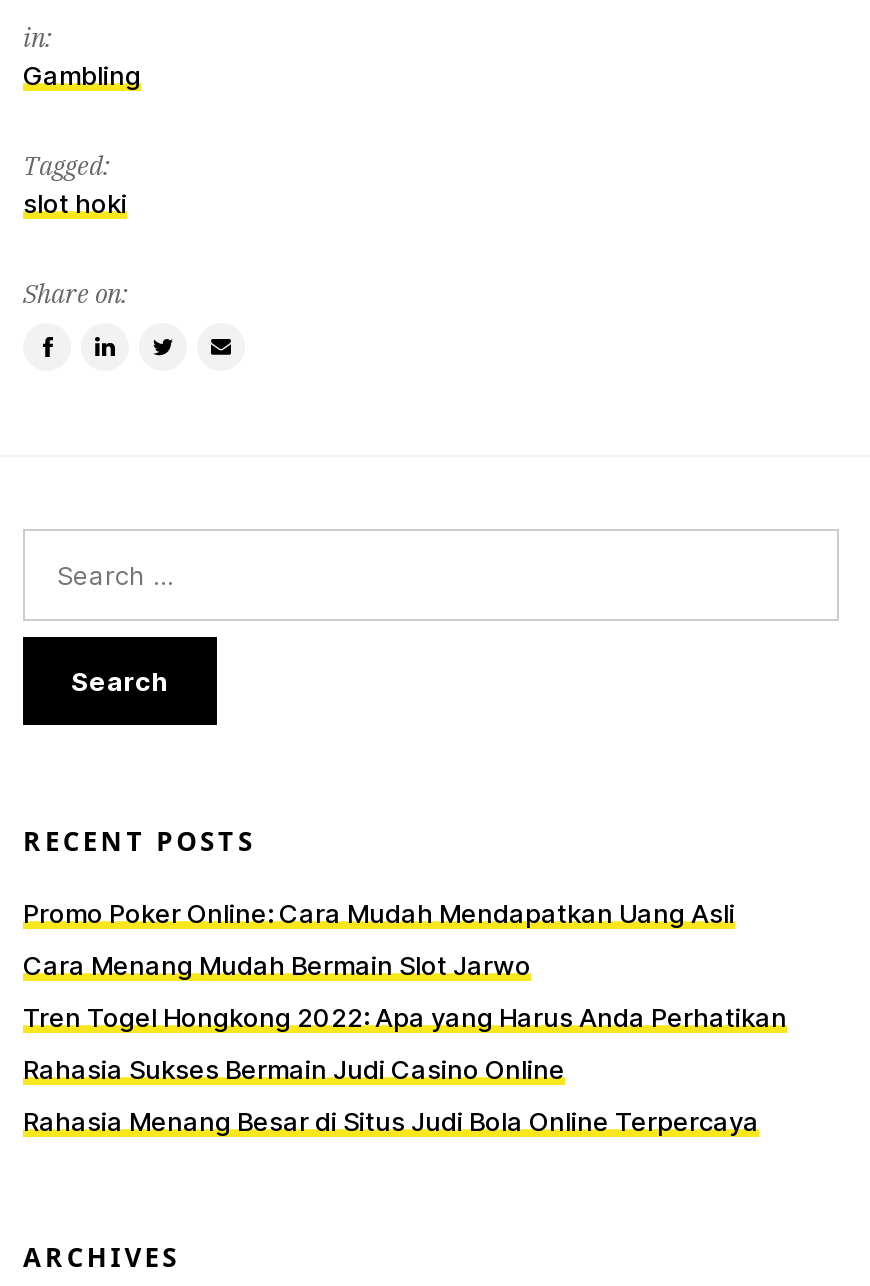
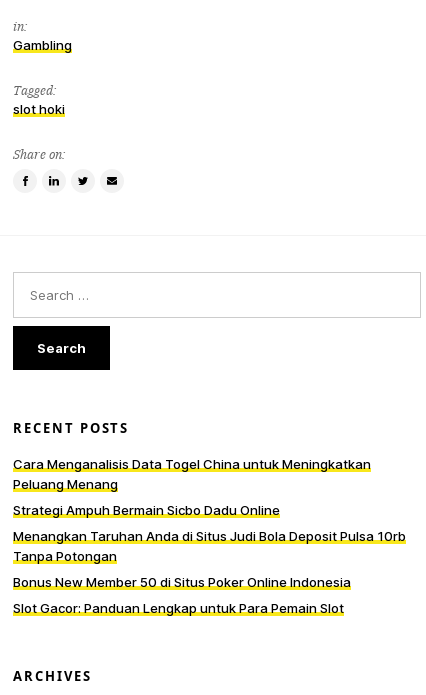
[23,897,735,929] Promo Poker Online: Cara Mudah Mendapatkan Uang Asli -> [13,456,371,492] Cara Menganalisis Data Togel China untuk Meningkatkan | Peluang Menang
[23,949,531,981] Cara Menang Mudah Bermain Slot Jarwo -> [13,502,280,518] Strategi Ampuh Bermain Sicbo Dadu Online
[23,1001,787,1033] Tren Togel Hongkong 2022: Apa yang Harus Anda Perhatikan -> [13,528,406,564] Menangkan Taruhan Anda di Situs Judi Bola Deposit Pulsa 10rb | Tanpa Potongan
[23,1053,565,1085] Rahasia Sukses Bermain Judi Casino Online -> [13,574,351,590] Bonus New Member 50 di Situs Poker Online Indonesia
[23,1105,759,1137] Rahasia Menang Besar di Situs Judi Bola Online Terpercaya -> [13,600,344,616] Slot Gacor: Panduan Lengkap untuk Para Pemain Slot

